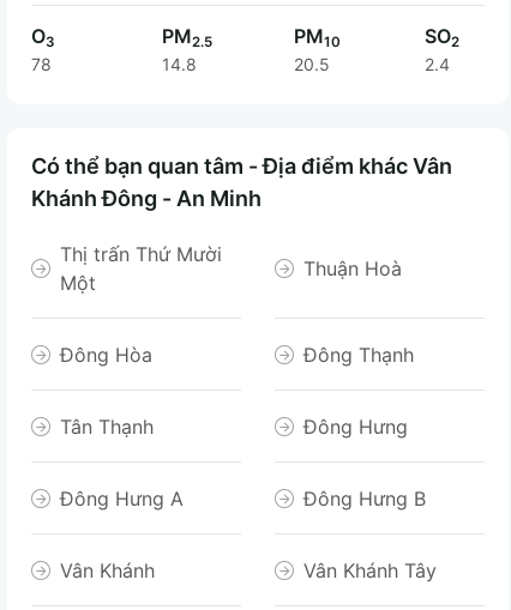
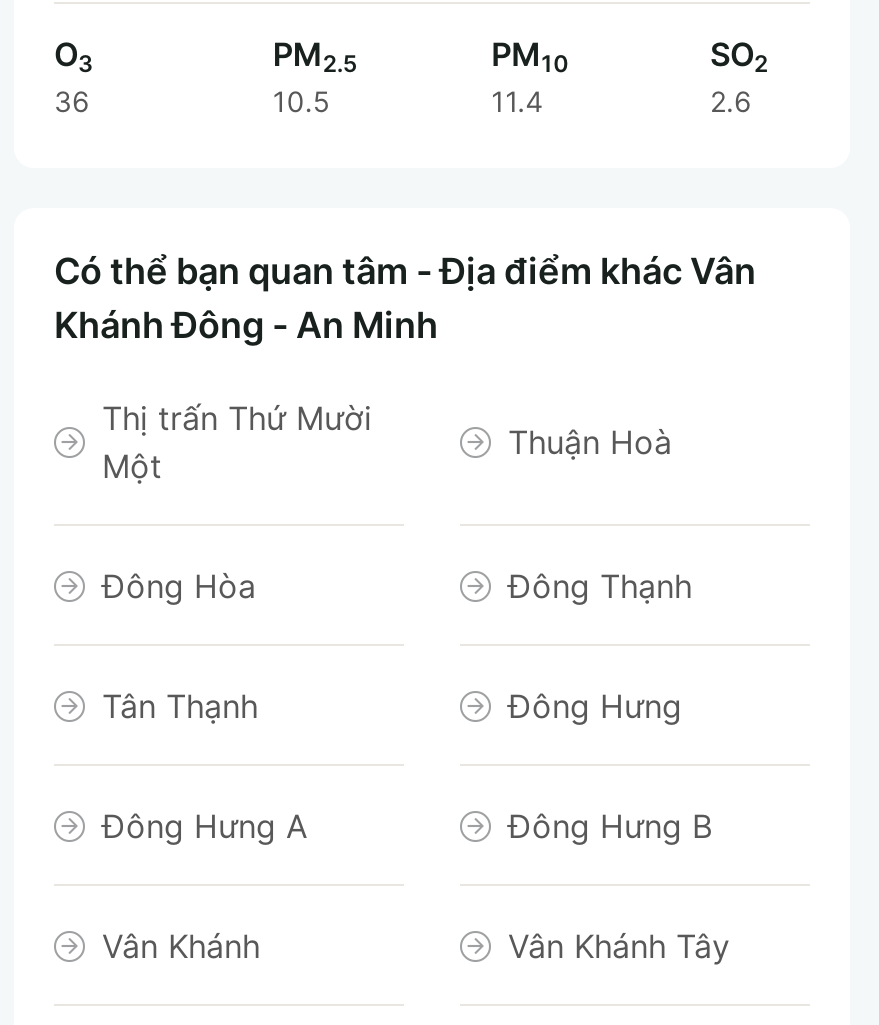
[31,54,52,75] 78 -> [54,84,90,118] 36
[162,54,197,75] 14.8 -> [273,84,331,118] 10.5
[294,54,330,75] 20.5 -> [491,84,543,118] 11.4
[425,54,450,75] 2.4 -> [710,84,752,118] 2.6

